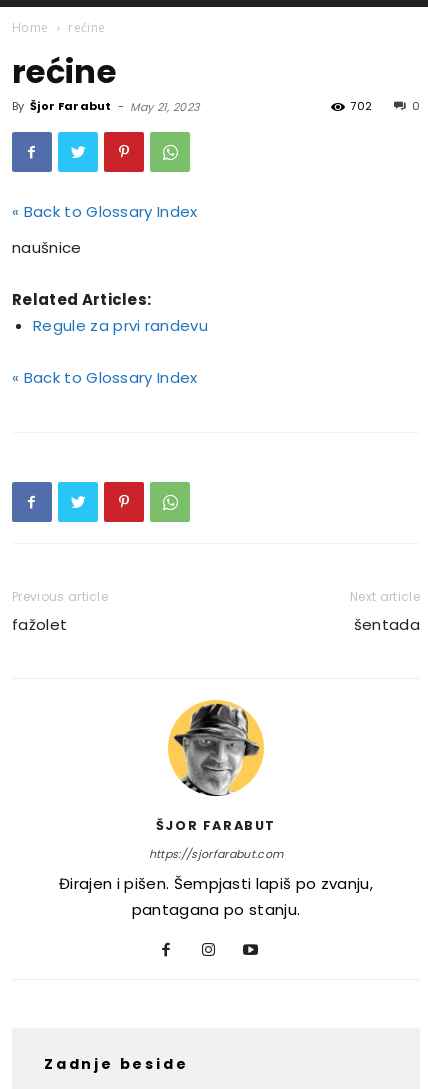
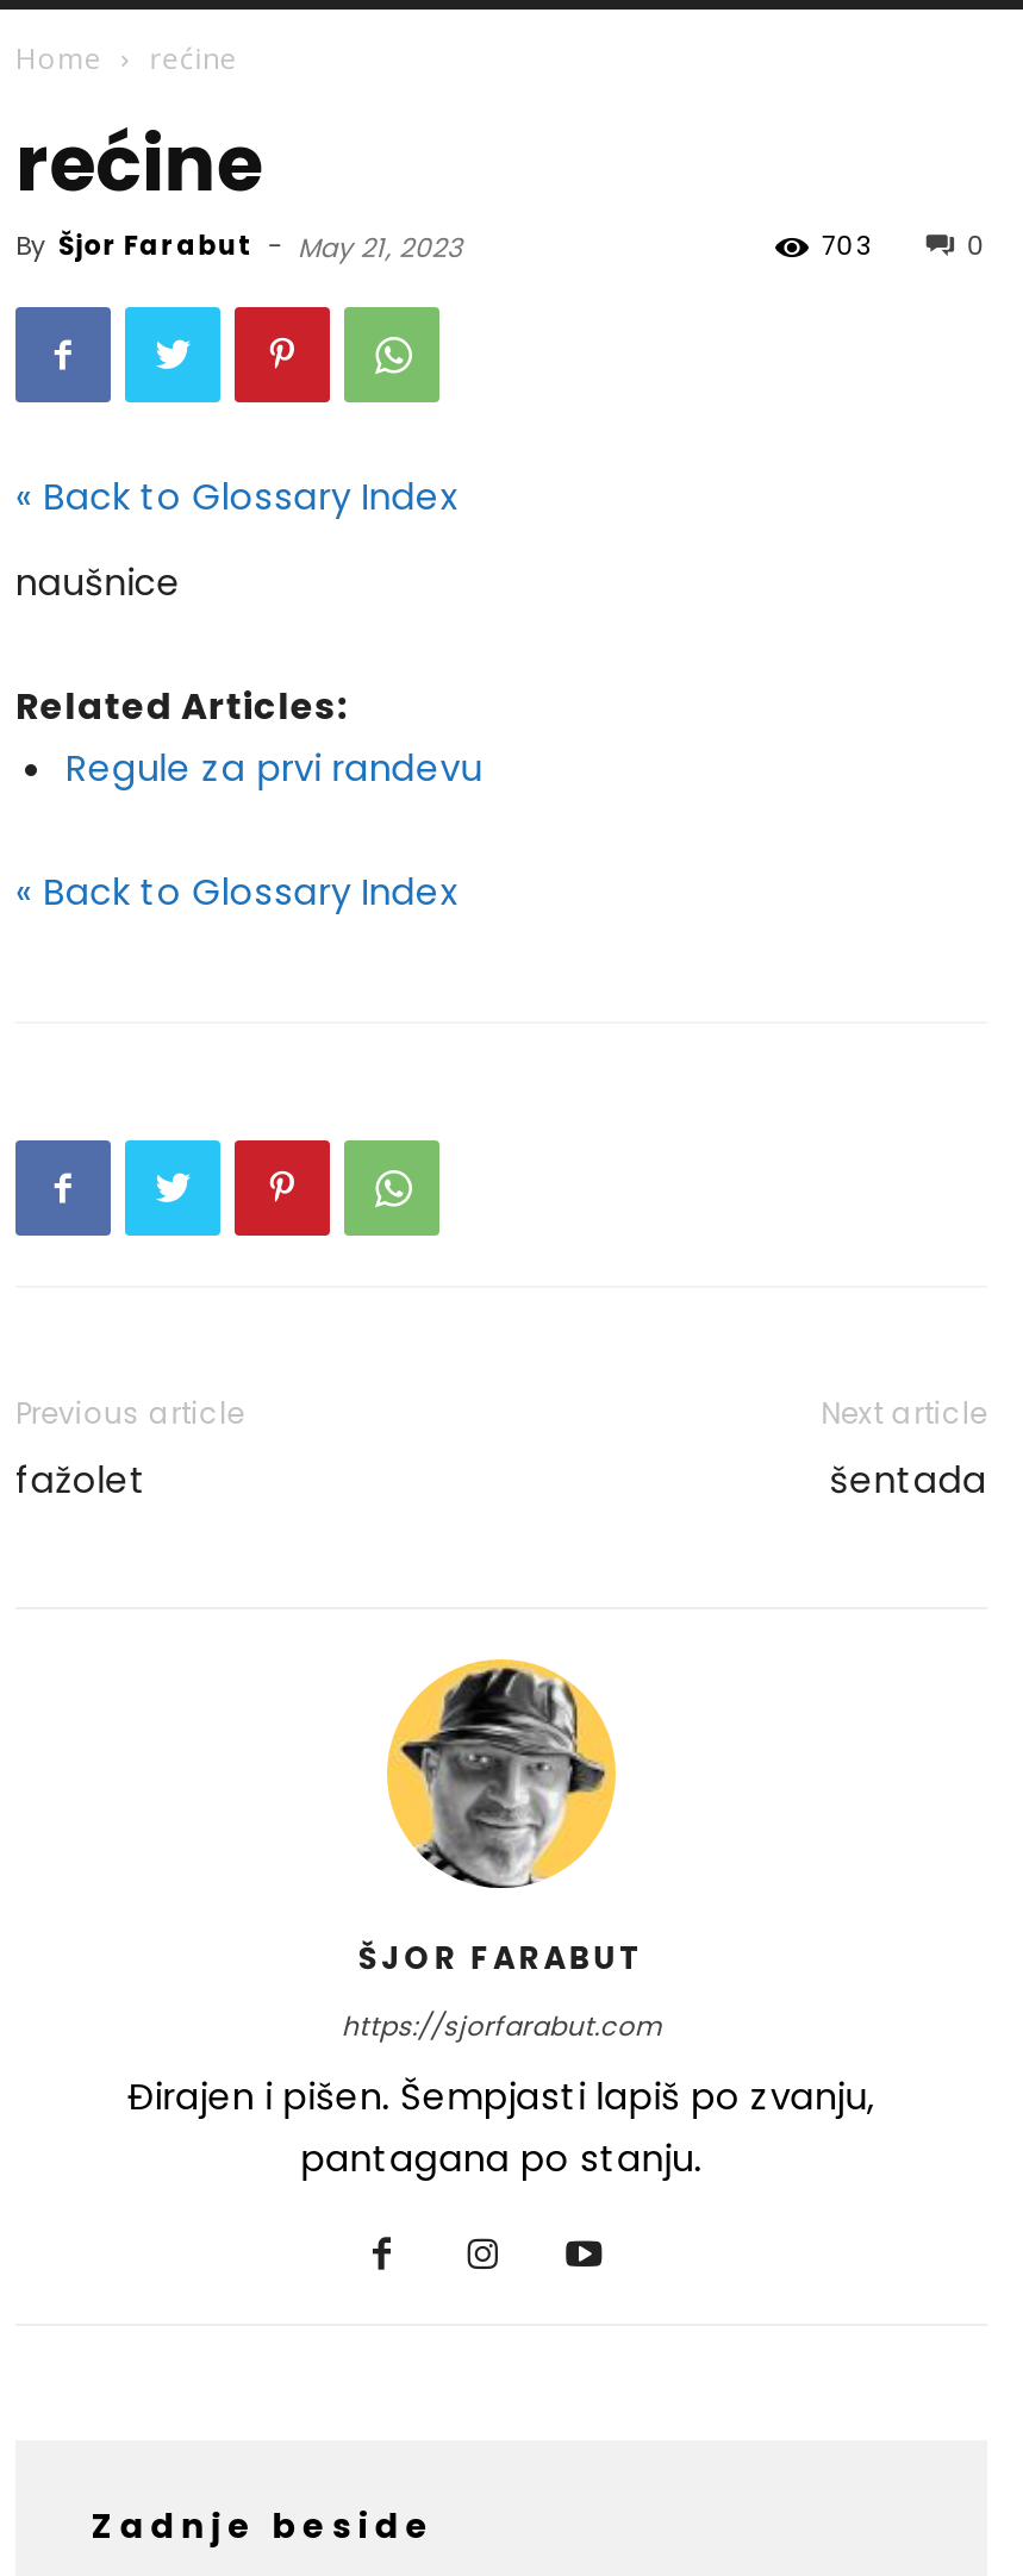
[350,98,372,114] 702 -> [821,226,874,264] 703

